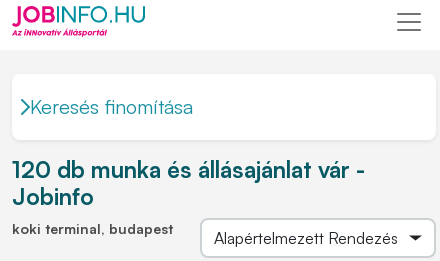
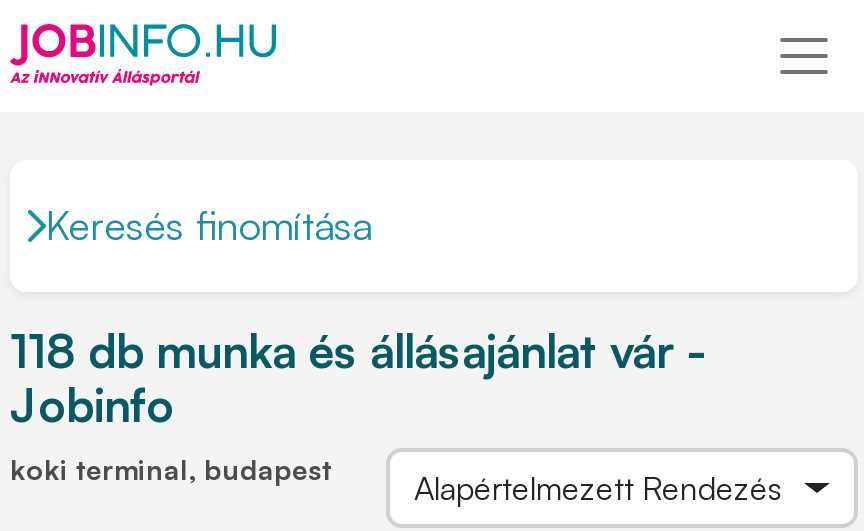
[12,155,365,184] 120 db munka és állásajánlat vár - -> [10,322,704,380] 118 db munka és állásajánlat vár -

